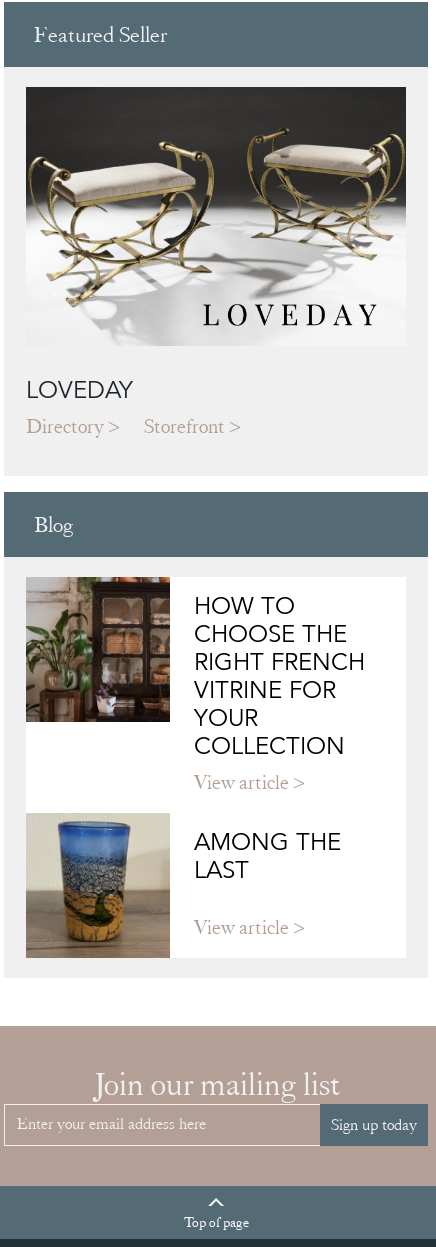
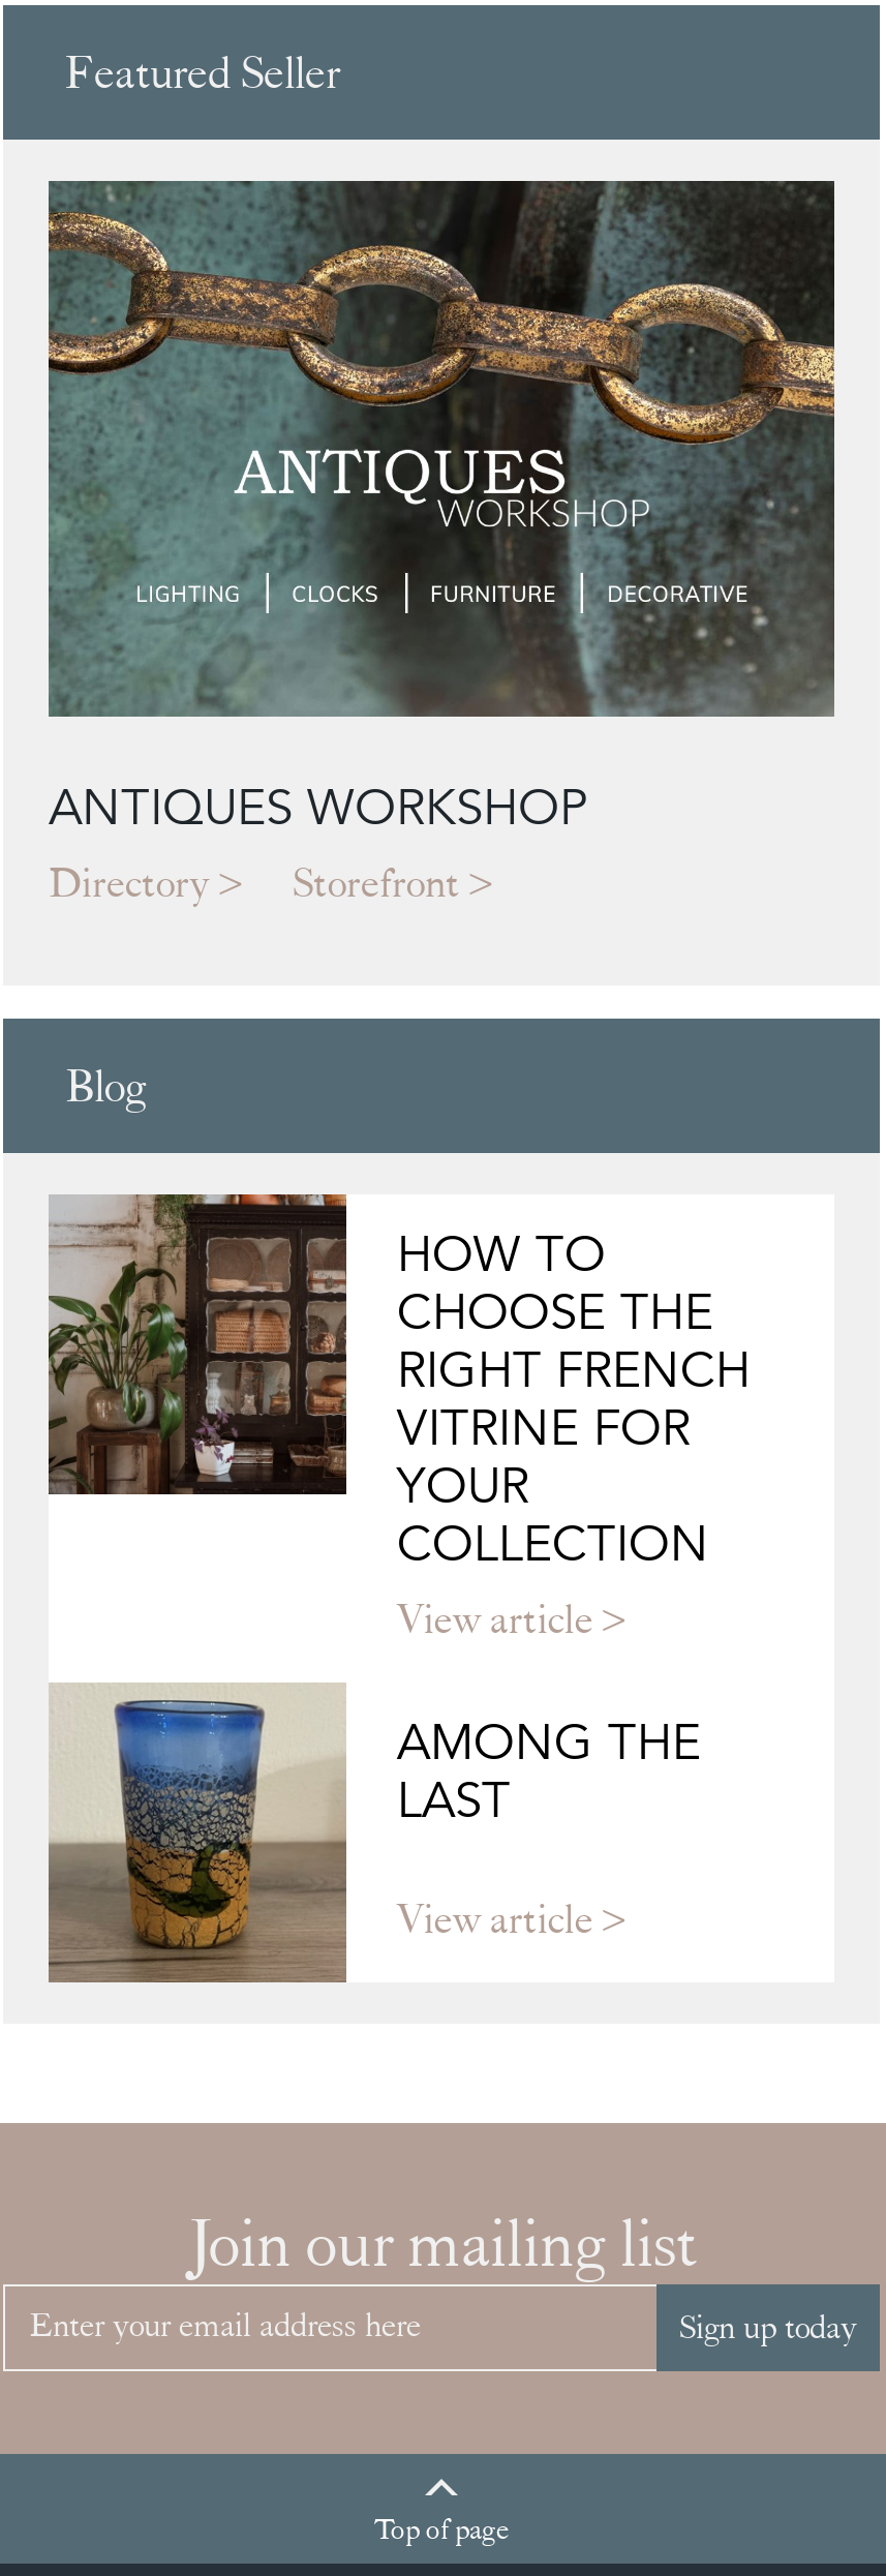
[25,87,407,405] [image] | LOVEDAY -> [47,181,836,840] [image] | ANTIQUES WORKSHOP

